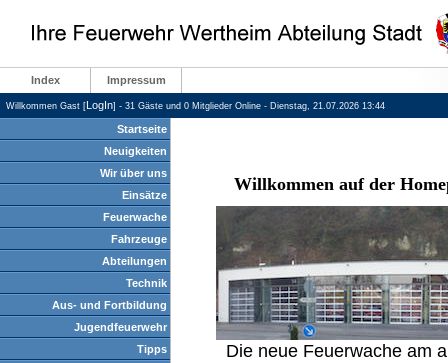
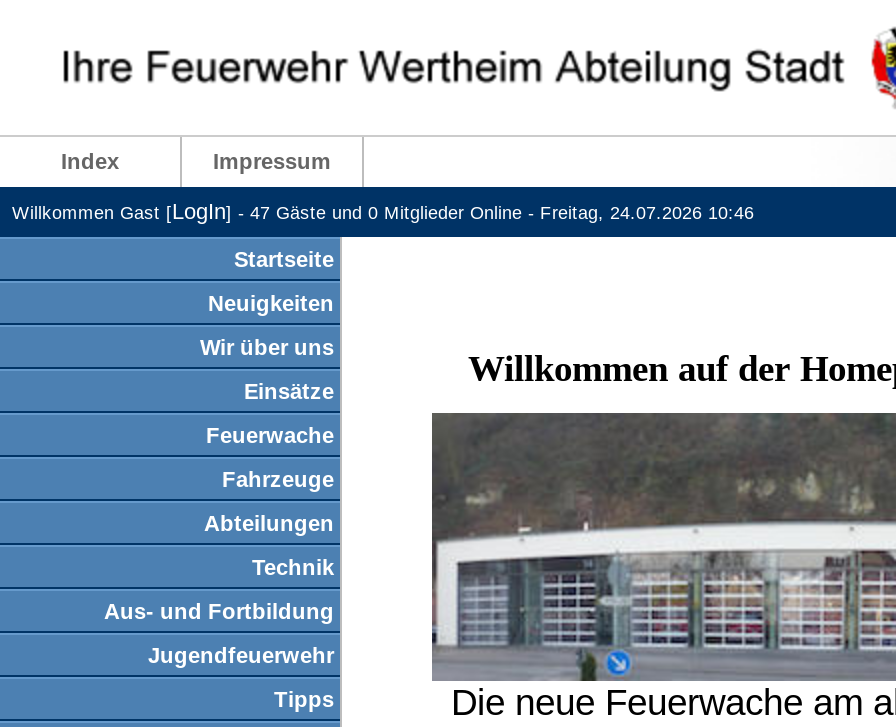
[6,99,385,111] Willkommen Gast [LogIn] - 31 Gäste und 0 Mitglieder Online - Dienstag, 21.07.2026 13:44 -> [12,199,754,223] Willkommen Gast [LogIn] - 47 Gäste und 0 Mitglieder Online - Freitag, 24.07.2026 10:46

